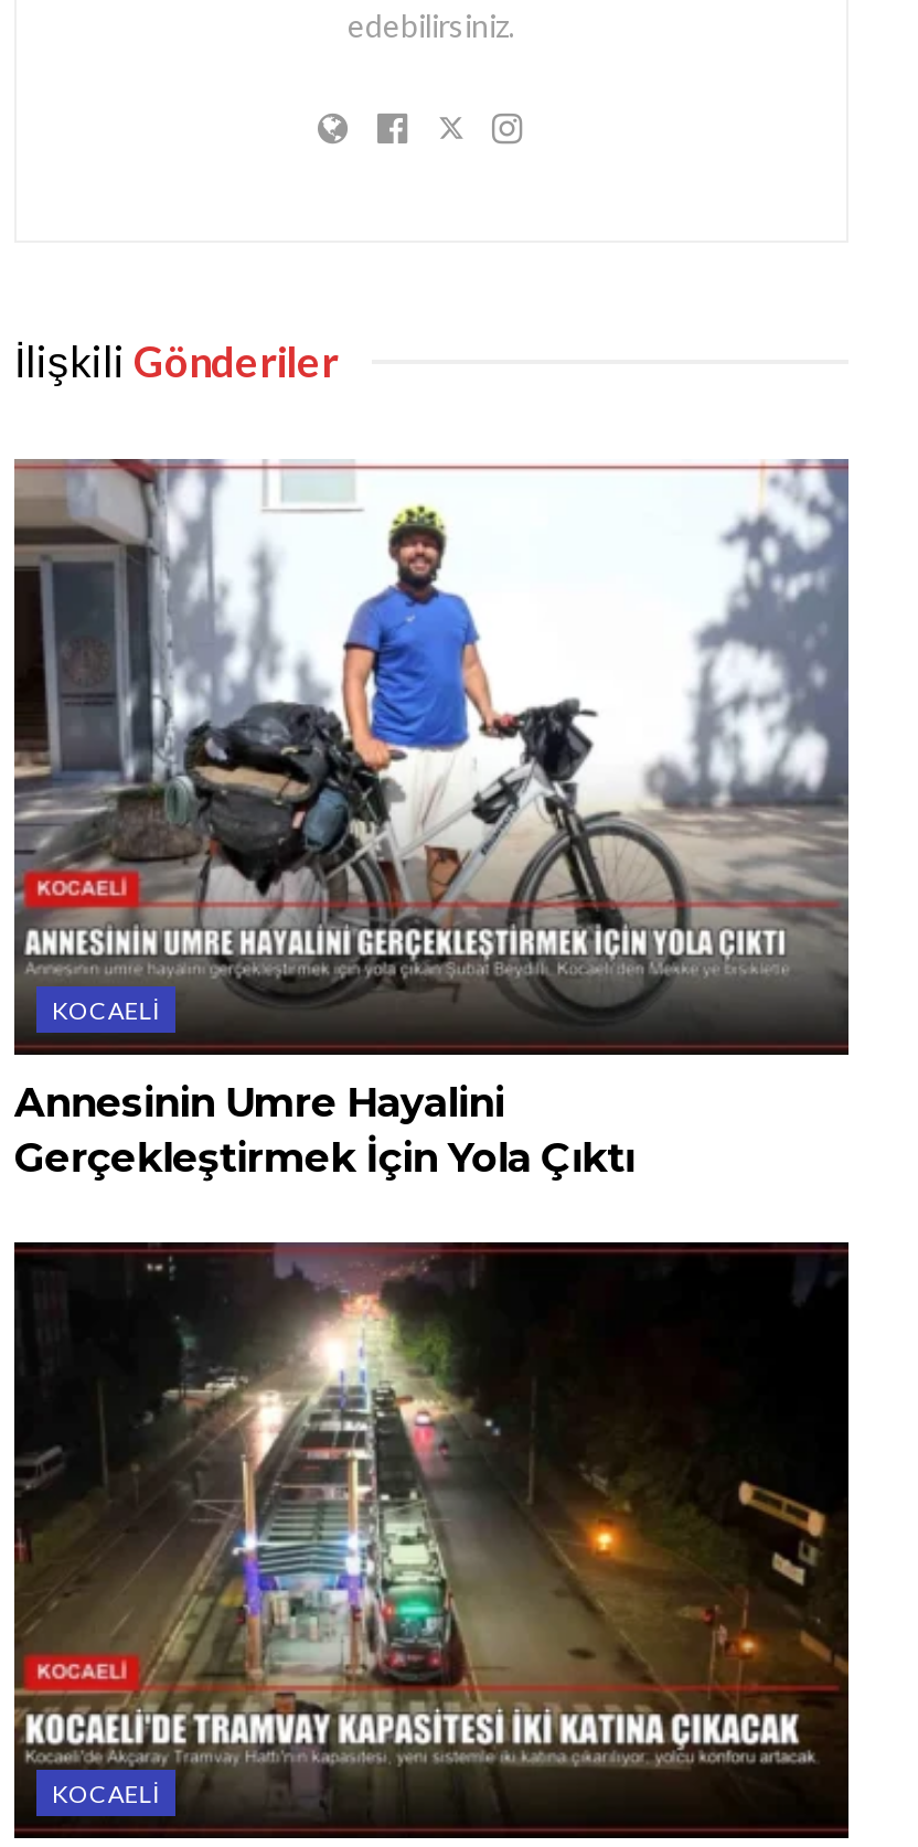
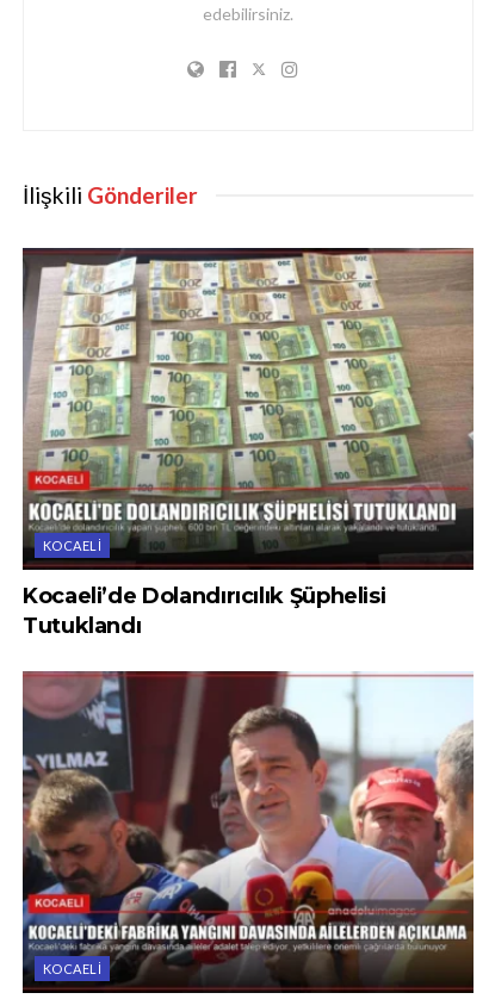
[14,459,848,1183] [image] | Annesinin Umre Hayalini | Gerçekleştirmek İçin Yola Çıktı -> [23,247,473,639] [image] | Kocaeli’de Dolandırıcılık Şüphelisi | Tutuklandı
[12,1240,851,1814] [image] -> [21,670,475,982] [image]

